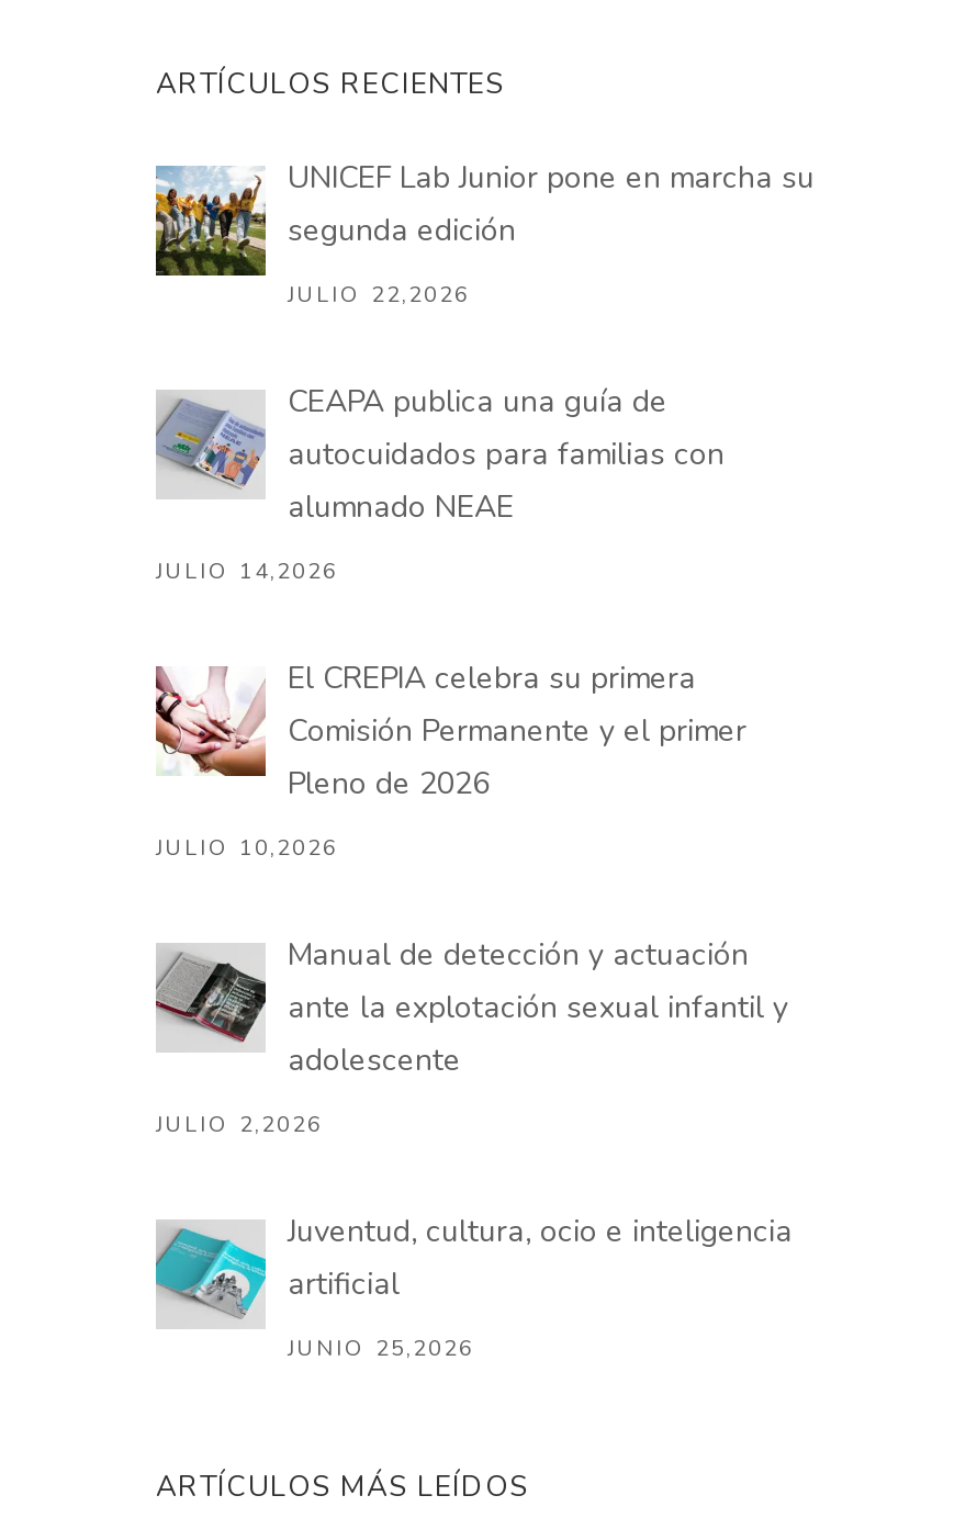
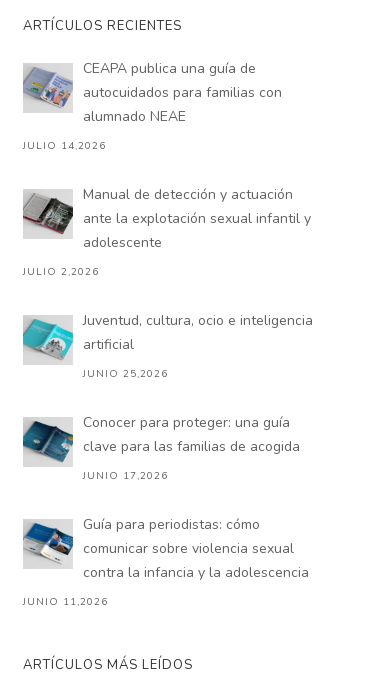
[154,157,815,311] [image] | UNICEF Lab Junior pone en marcha su | segunda edición | JULIO 22,2026 -> none
moved [154,381,725,588] -> [22,59,282,153]: [image] | CEAPA publica una guía de | autocuidados para familias con | alumnado NEAE | JULIO 14,2026
[154,658,746,864] [image] | El CREPIA celebra su primera | Comisión Permanente y el primer | Pleno de 2026 | JULIO 10,2026 -> none
moved [154,935,793,1365] -> [22,185,313,381]: [image] | Manual de detección y actuación | ante la explotación sexual infantil y | adolescente | JULIO 2,2026 | Juventud, cultura, ocio e inteligencia | artificial | JUNIO 25,2026
none -> [22,413,309,609] [image] | Conocer para proteger: una guía | clave para las familias de acogida | JUNIO 17,2026 | Guía para periodistas: cómo | comunicar sobre violencia sexual | contra la infancia y la adolescencia | JUNIO 11,2026
none -> [22,519,69,569] [image]

